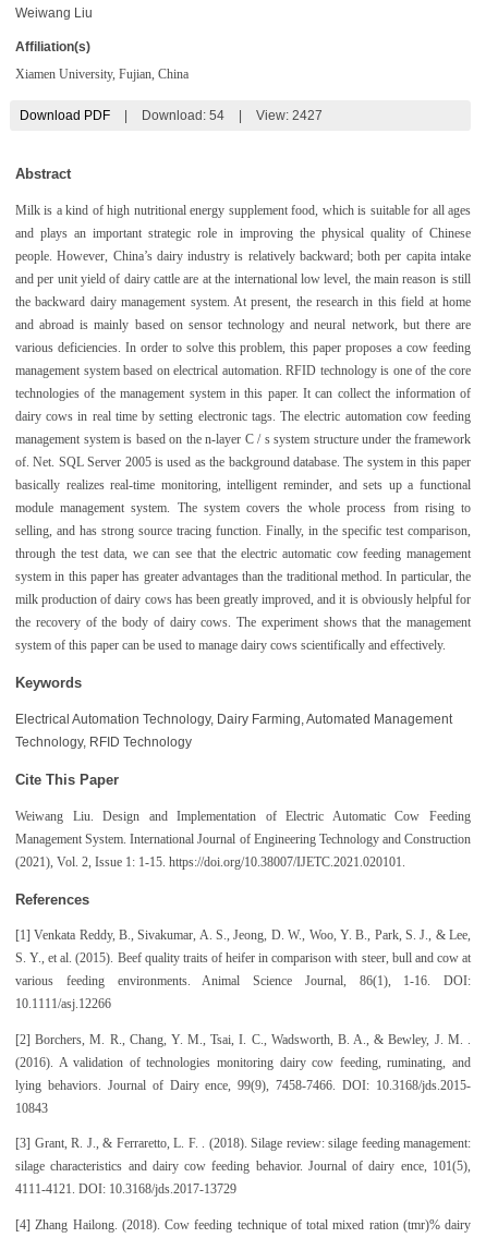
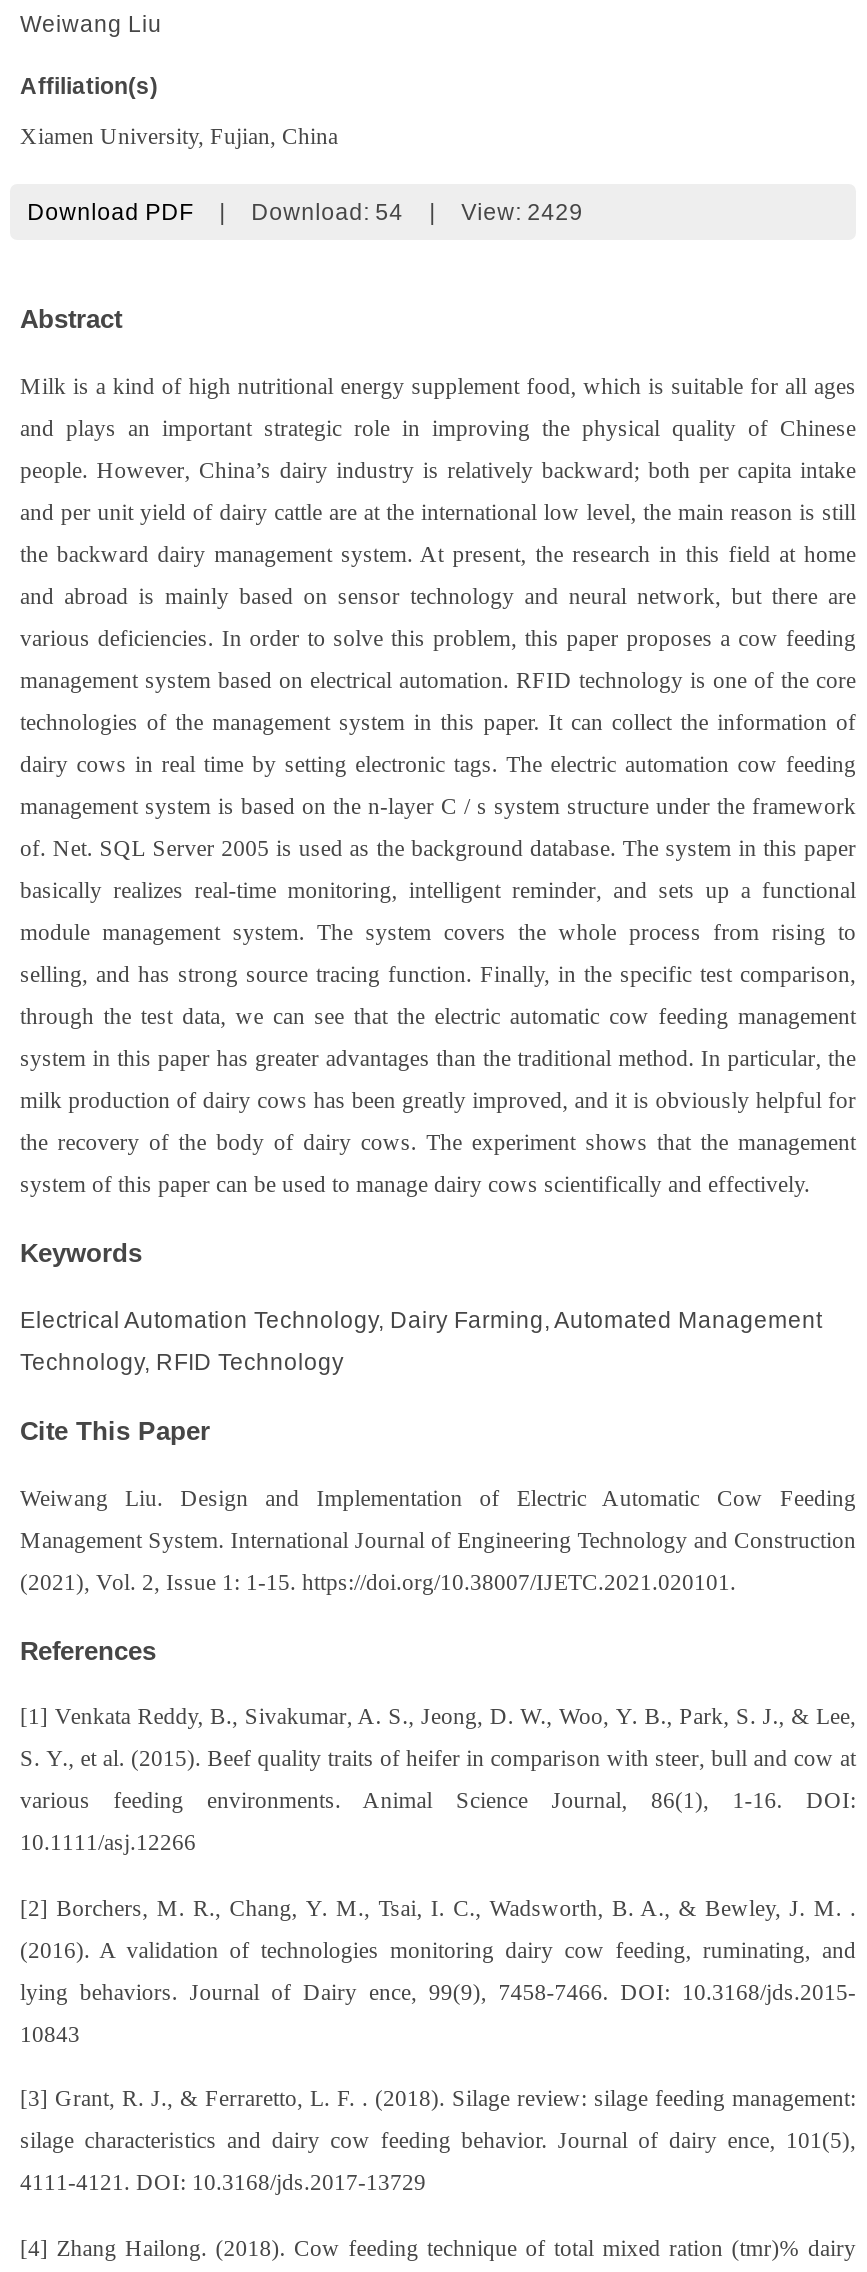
[256,108,322,122] View: 2427 -> [461,199,583,223] View: 2429

